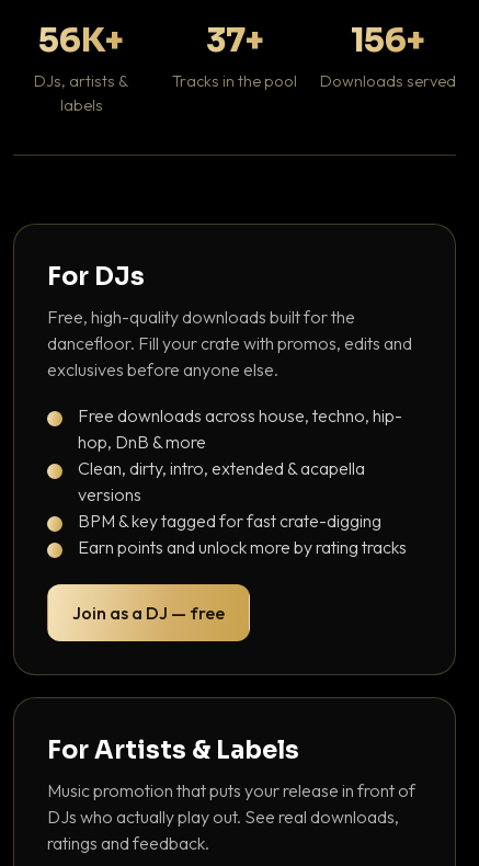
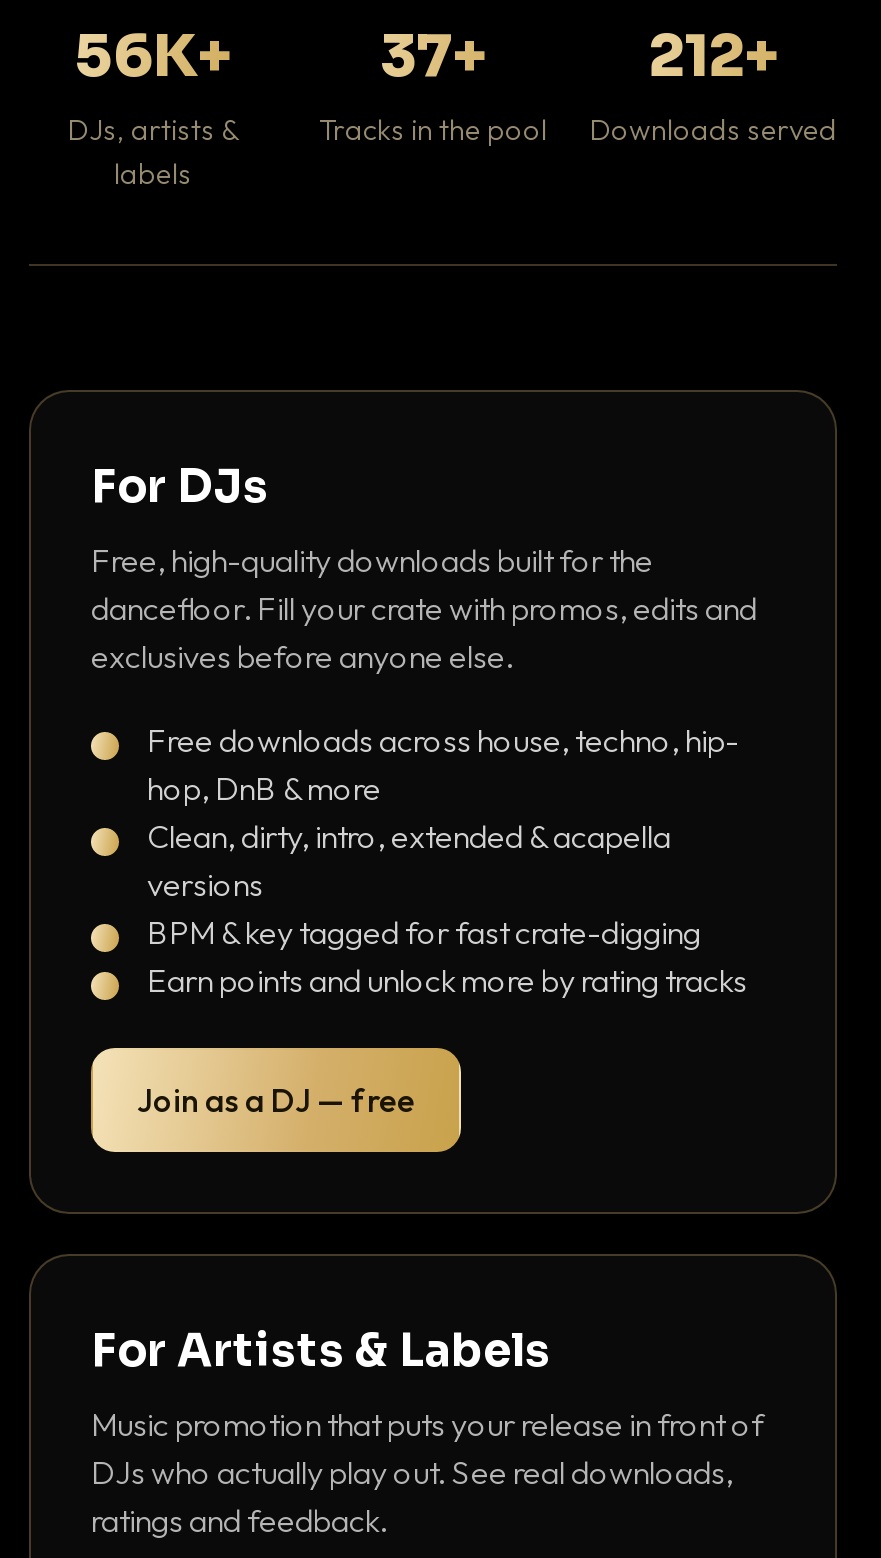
[351,21,425,60] 156+ -> [648,20,778,92] 212+

